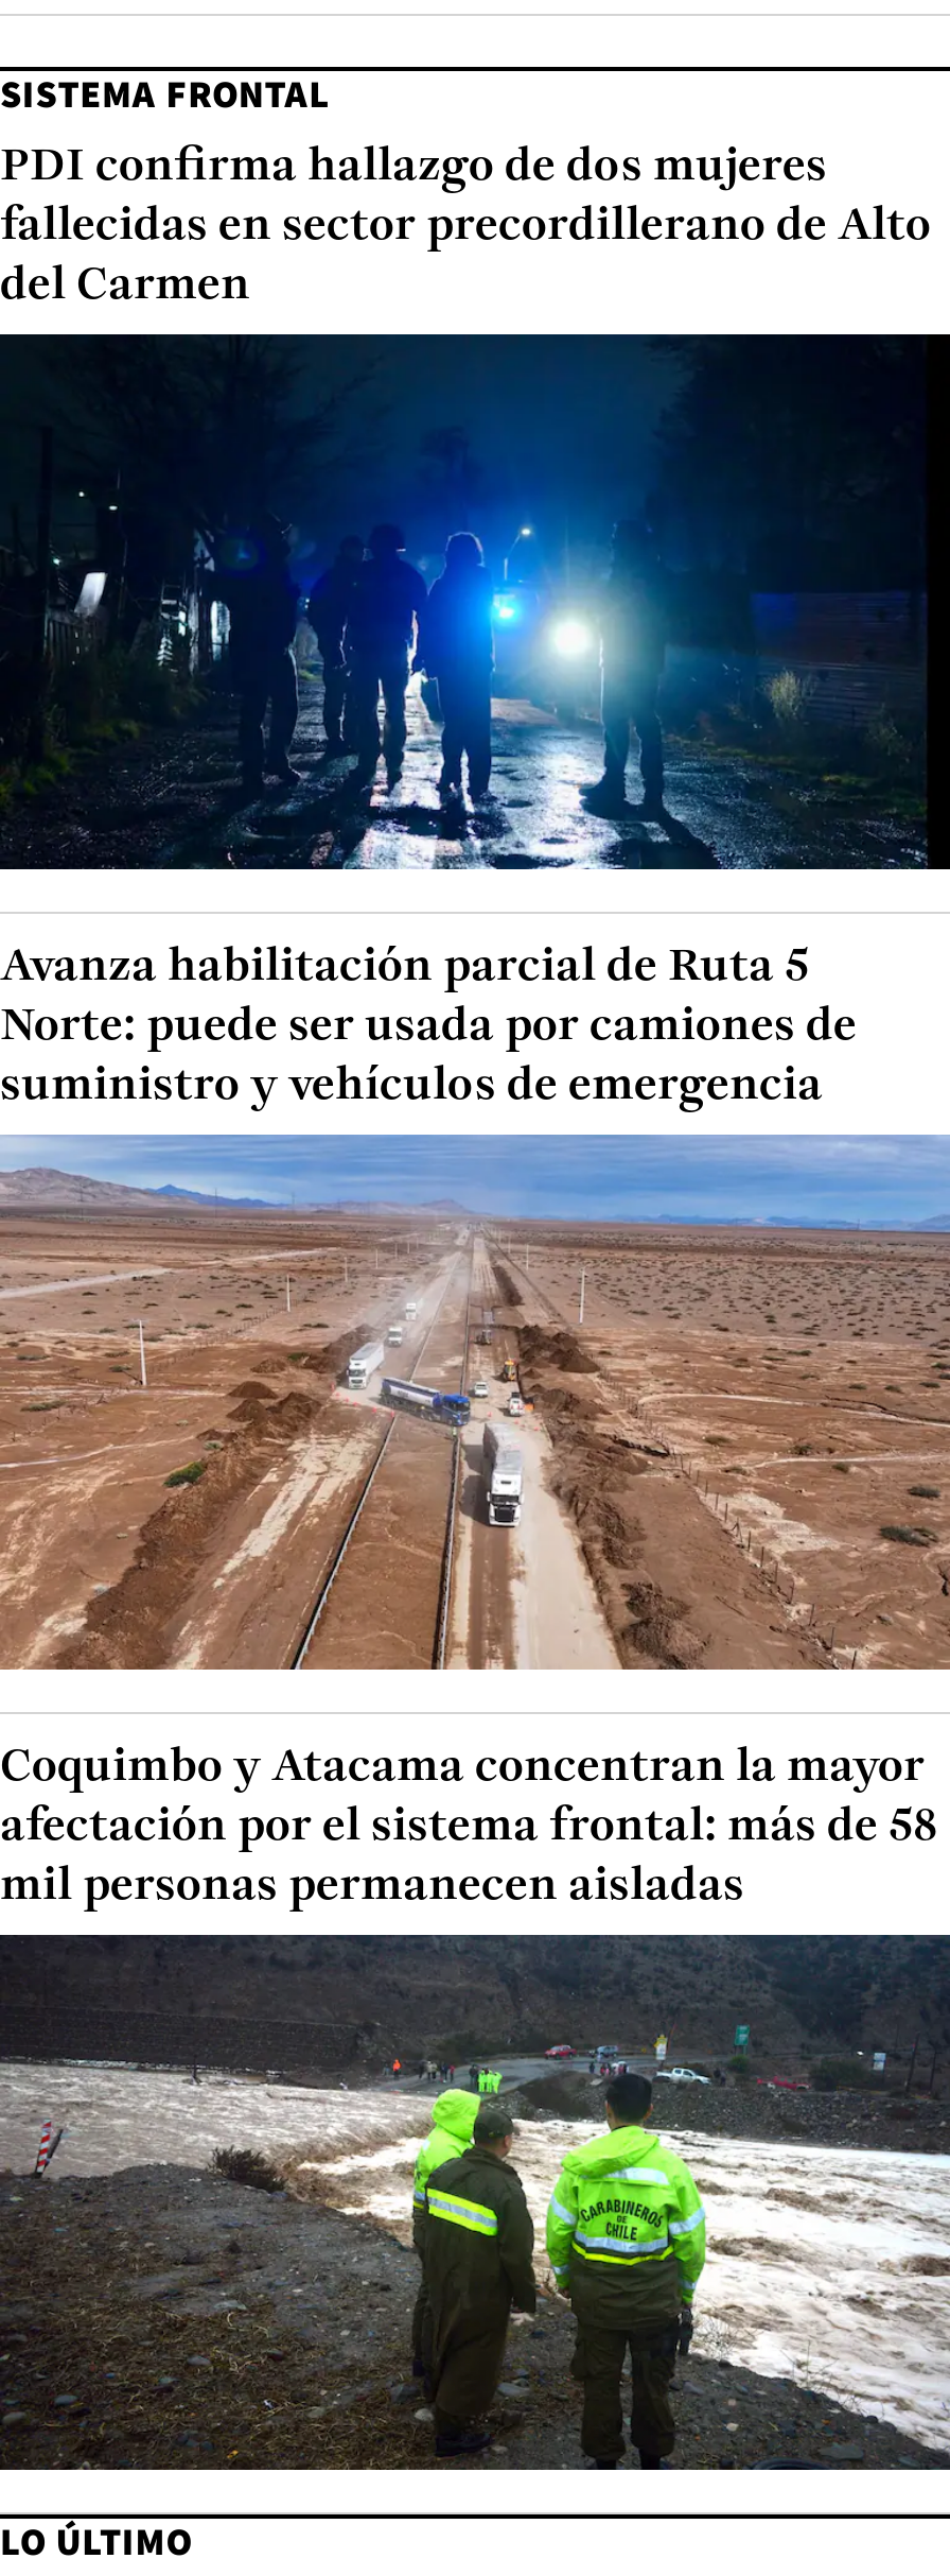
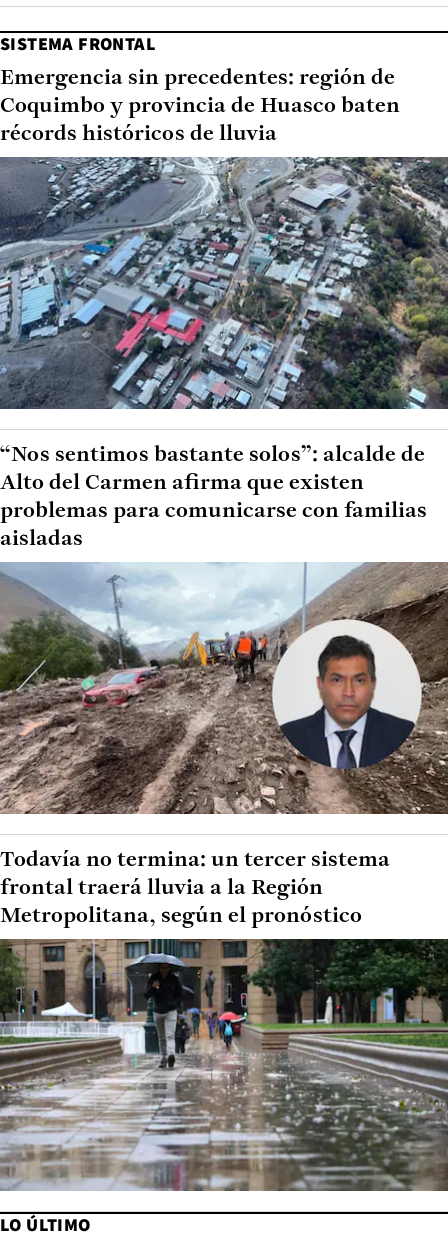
[0,143,931,311] PDI confirma hallazgo de dos mujeres | fallecidas en sector precordillerano de Alto | del Carmen -> [0,67,400,146] Emergencia sin precedentes: región de | Coquimbo y provincia de Huasco baten | récords históricos de lluvia
[0,332,944,1111] [image] | Avanza habilitación parcial de Ruta 5 | Norte: puede ser usada por camiones de | suministro y vehículos de emergencia -> [0,156,445,551] [image] | “Nos sentimos bastante solos”: alcalde de | Alto del Carmen afirma que existen | problemas para comunicarse con familias | aisladas
[0,1135,944,1911] [image] | Coquimbo y Atacama concentran la mayor | afectación por el sistema frontal: más de 58 | mil personas permanecen aisladas -> [0,561,445,928] [image] | Todavía no termina: un tercer sistema | frontal traerá lluvia a la Región | Metropolitana, según el pronóstico
[6,1933,944,2472] [image] -> [3,938,445,1191] [image]

